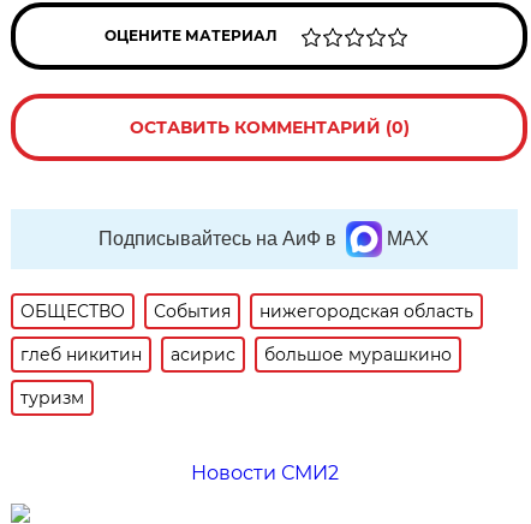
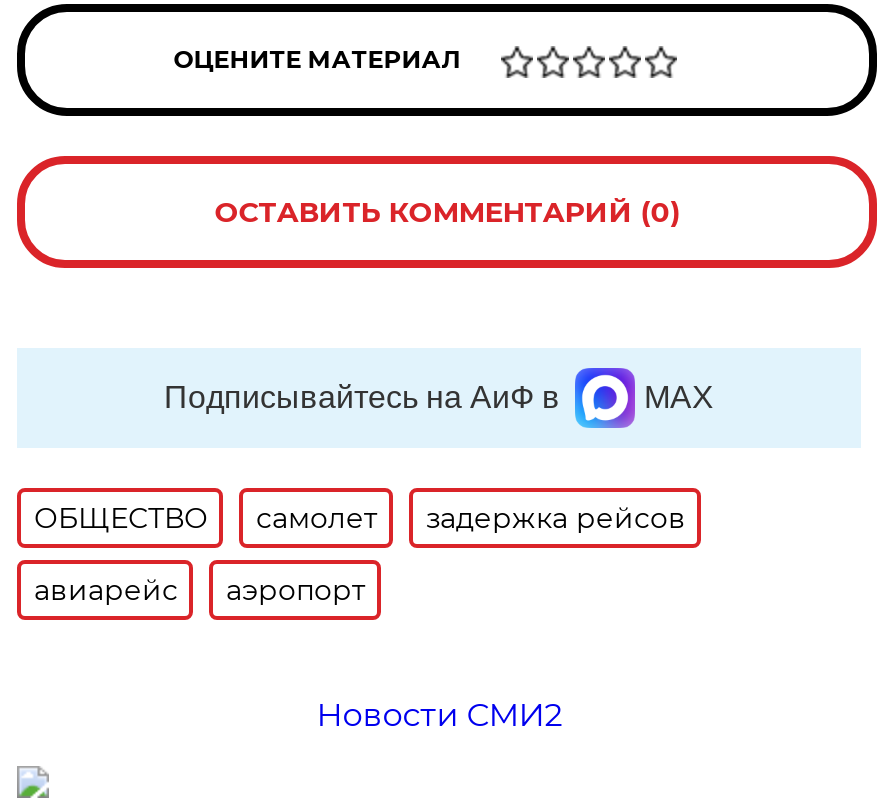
[21,300,474,409] События | нижегородская область | глеб никитин | асирис | большое мурашкино | туризм -> [34,500,686,608] самолет | задержка рейсов | авиарейс | аэропорт

